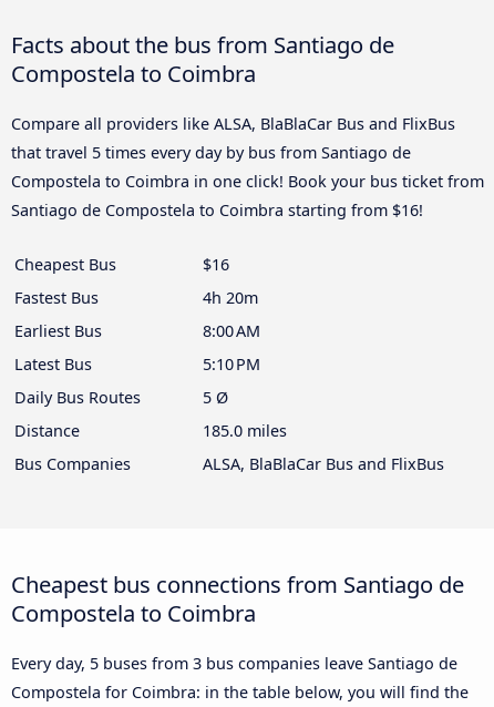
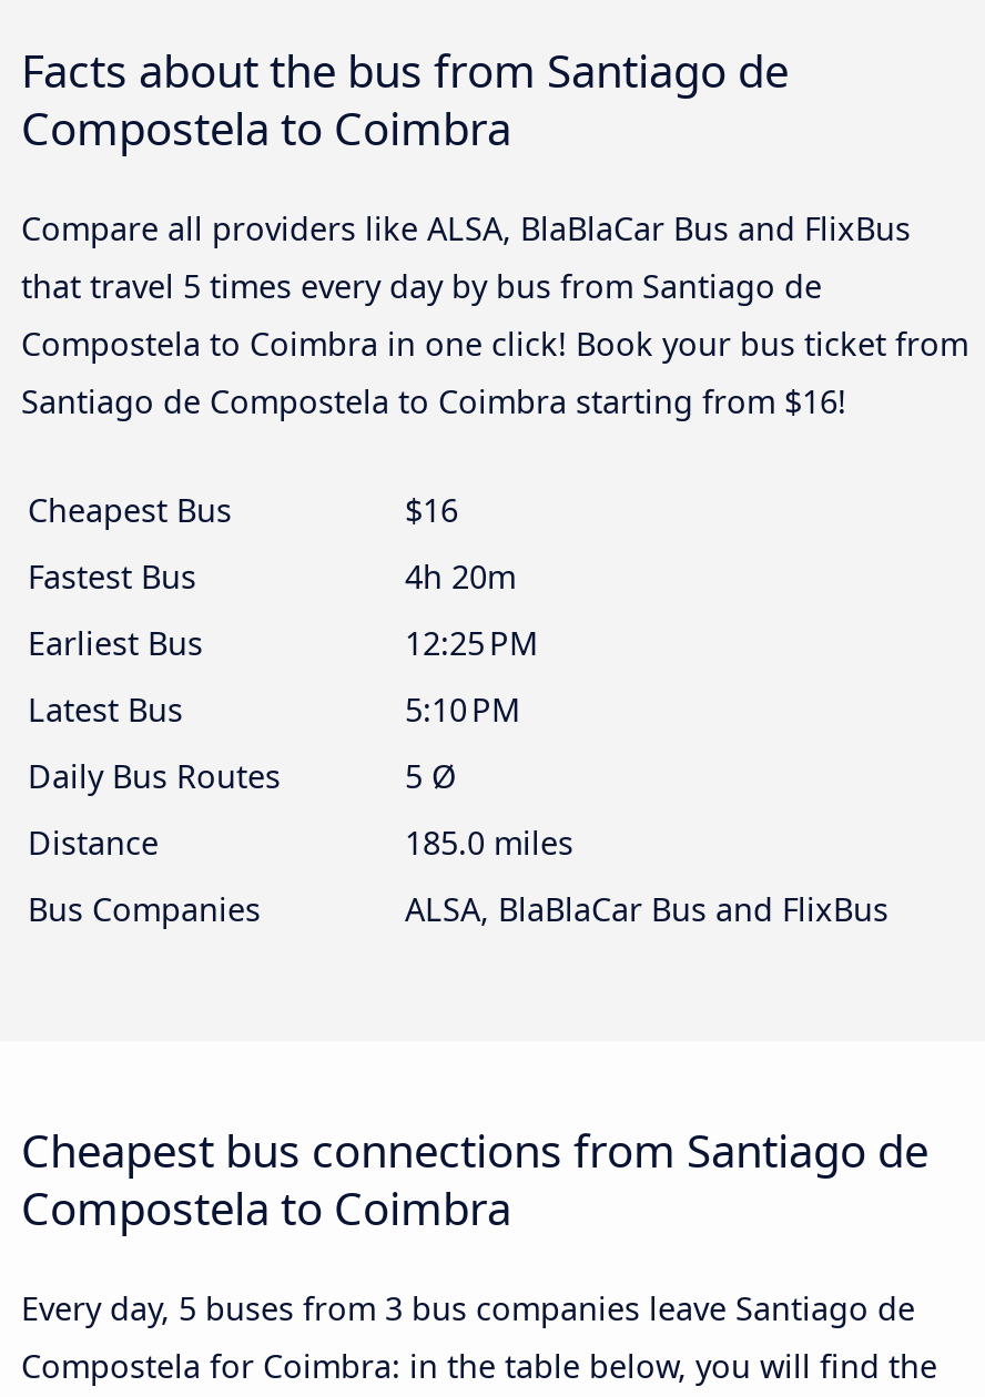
[203,320,260,341] 8:00 AM -> [405,622,538,664] 12:25 PM

